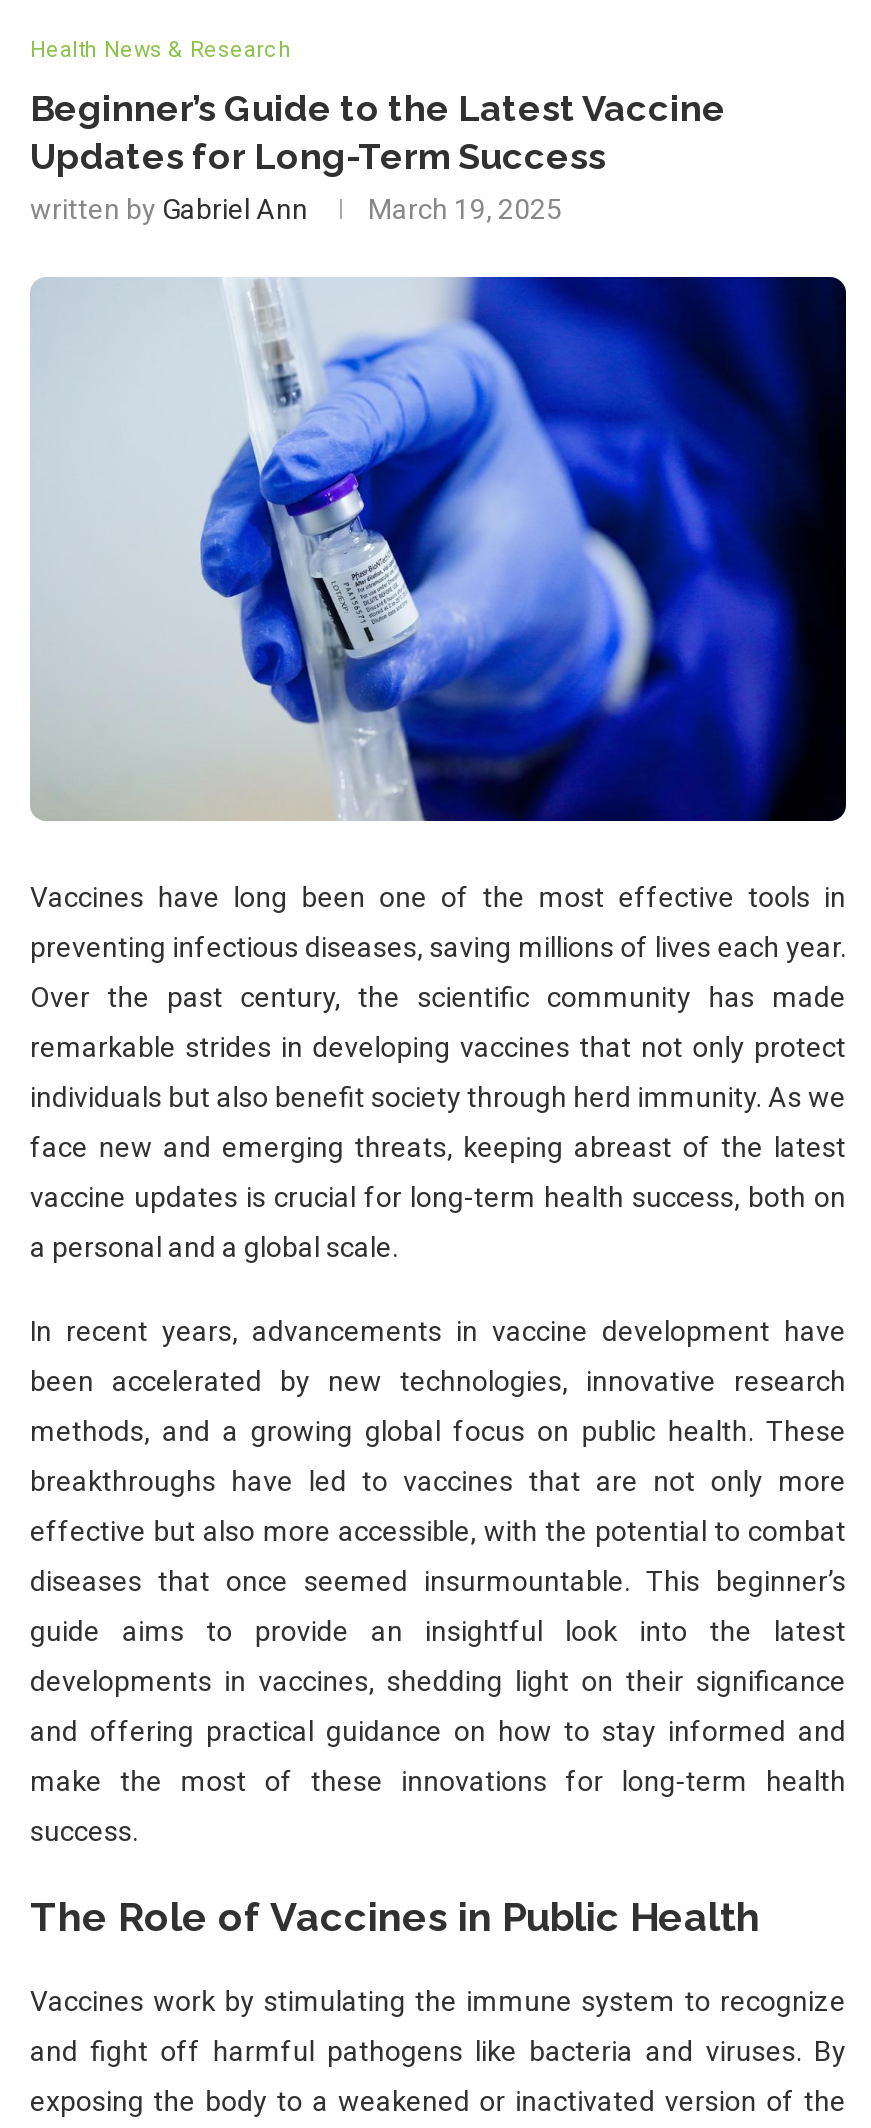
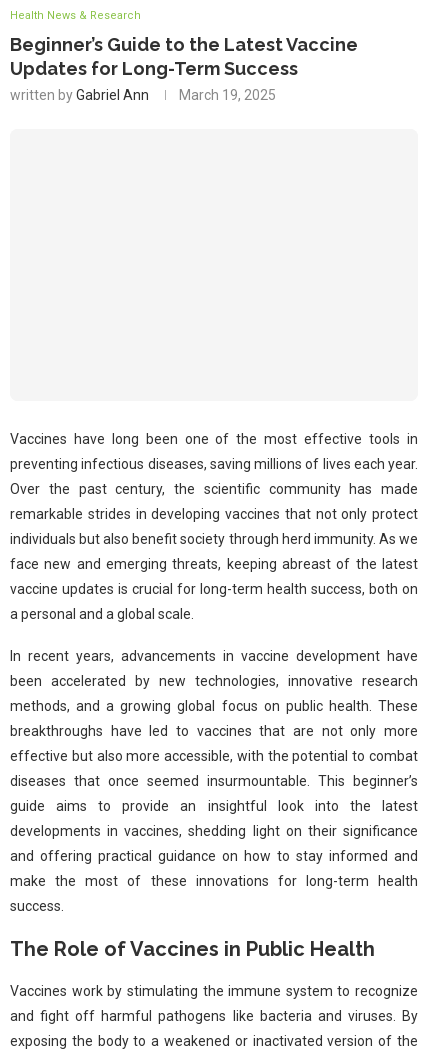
[30,275,848,823] [image] -> none

